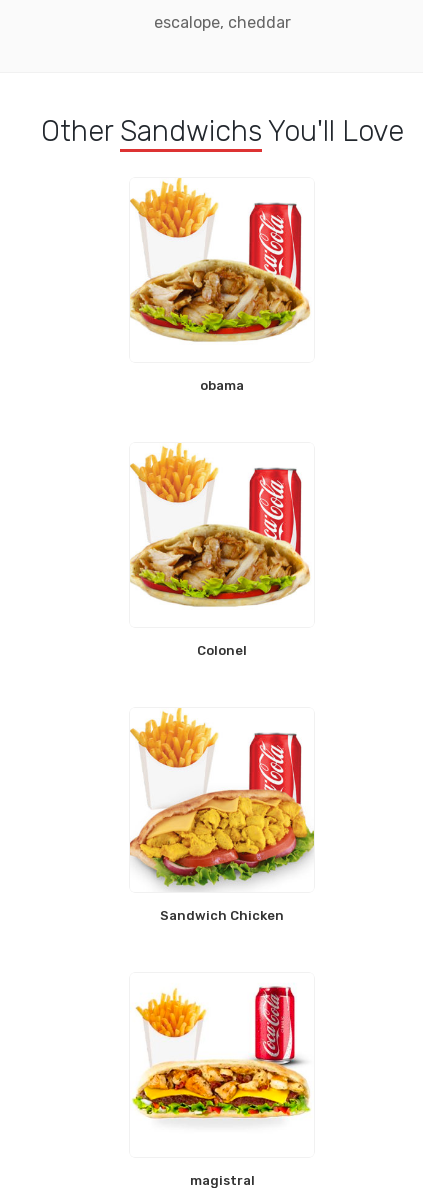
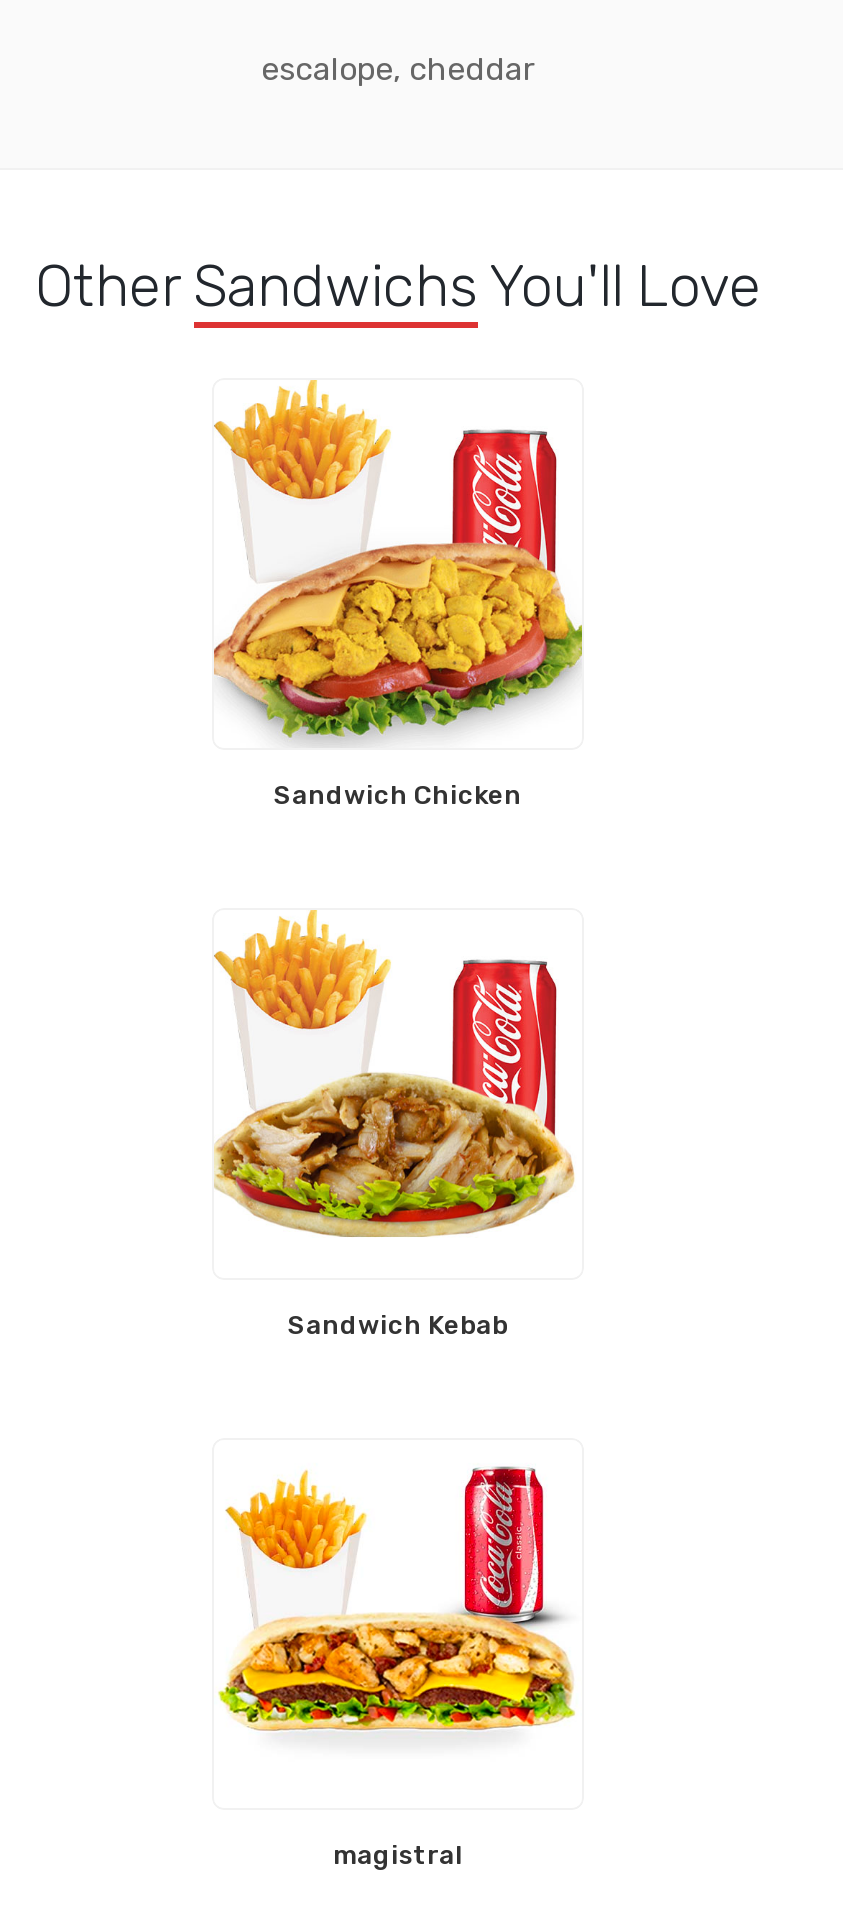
moved [130,259,311,342] -> [214,1072,574,1238]: [image]
[200,378,244,393] obama -> none
[197,643,247,658] Colonel -> none
moved [133,709,218,770] -> [220,382,390,504]: [image]
moved [129,731,315,923] -> [212,426,584,810]: [image] | Sandwich Chicken
none -> [288,1310,508,1340] Sandwich Kebab

